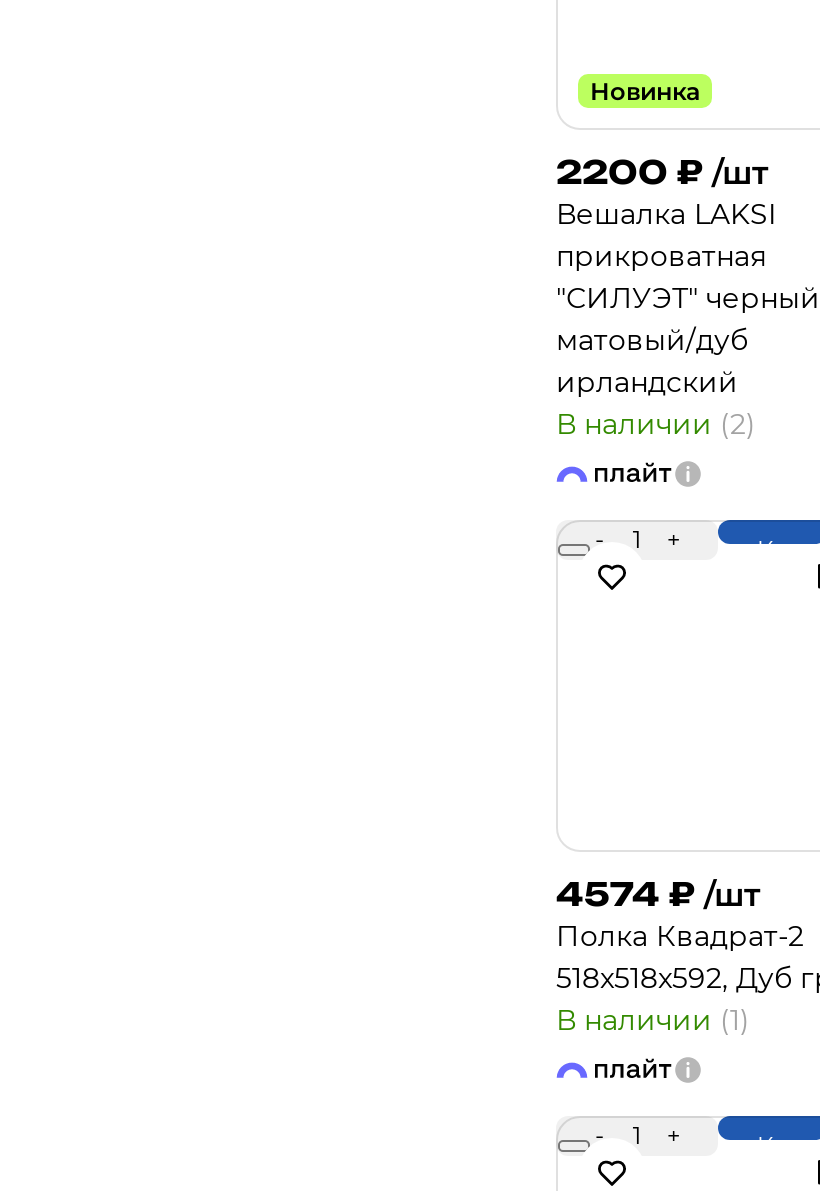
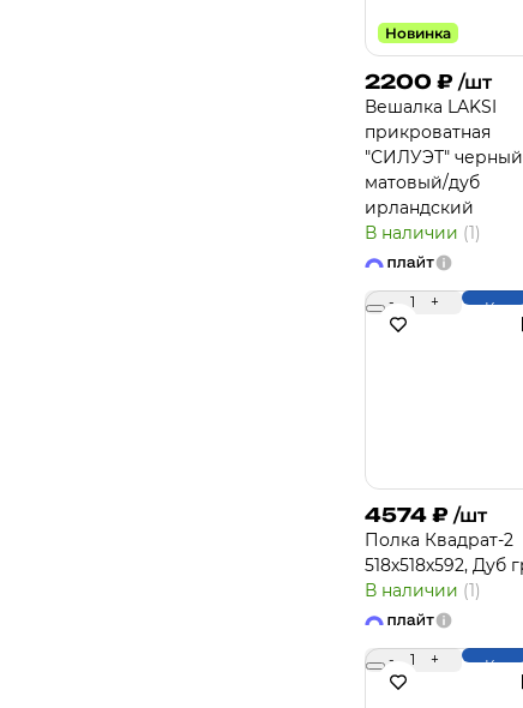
[556,406,756,442] В наличии (2) -> [365,222,481,244] В наличии (1)

